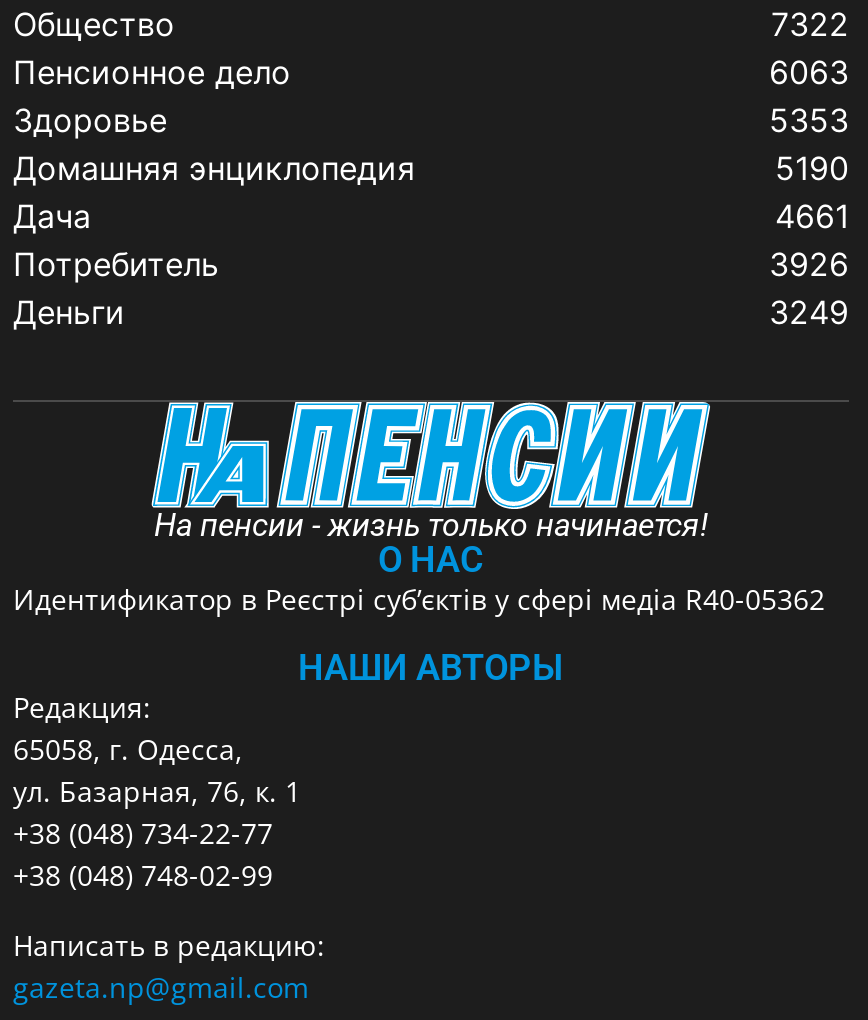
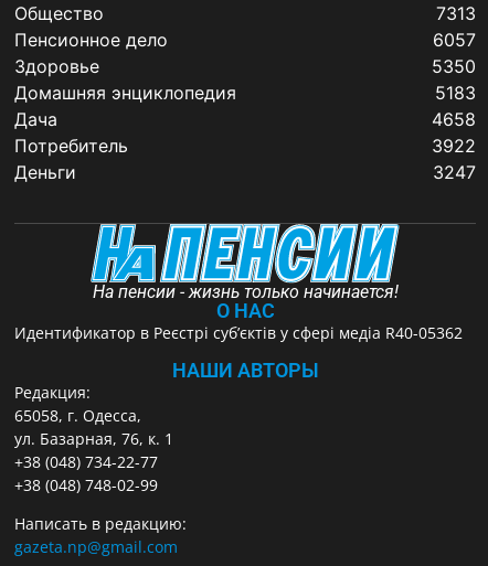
[771,4,849,44] 7322 -> [436,2,476,24] 7313
[769,52,849,92] 6063 -> [433,29,476,51] 6057
[769,100,849,140] 5353 -> [432,55,476,77] 5350
[775,148,849,188] 5190 -> [435,82,476,104] 5183
[775,196,849,236] 4661 -> [432,108,476,130] 4658
[769,244,849,284] 3926 -> [432,135,476,157] 3922
[769,292,849,332] 3249 -> [433,161,476,183] 3247

